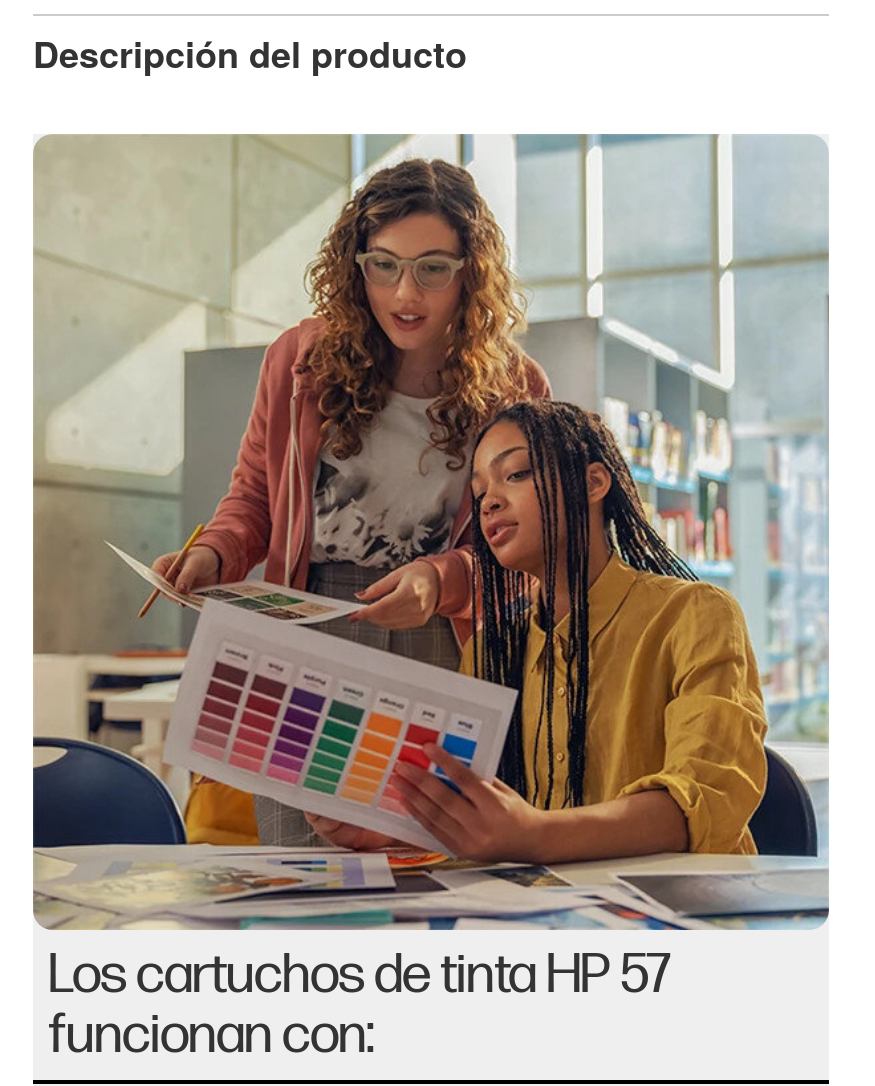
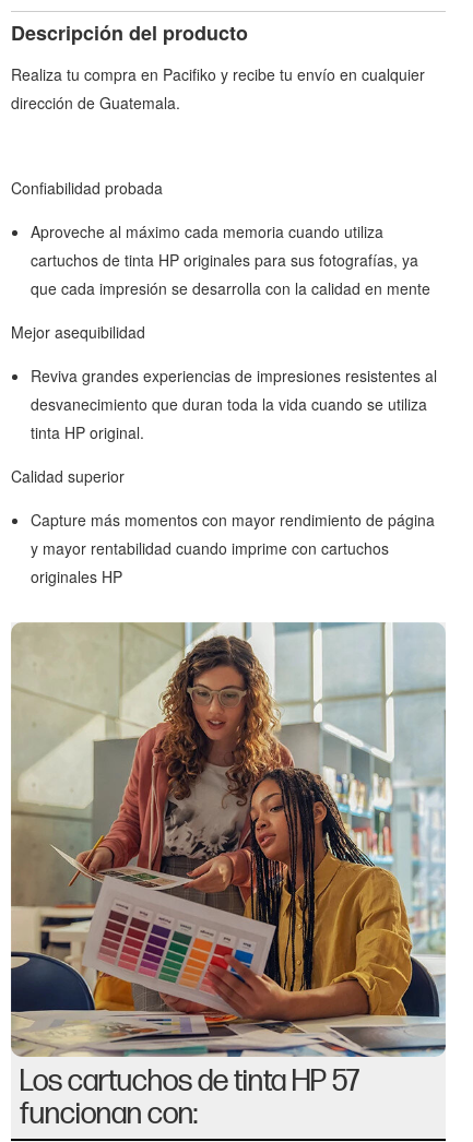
none -> [11,63,425,113] Realiza tu compra en Pacifiko y recibe tu envío en cualquier | dirección de Guatemala.
none -> [11,176,437,587] Confiabilidad probada | Aproveche al máximo cada memoria cuando utiliza | cartuchos de tinta HP originales para sus fotografías, ya | que cada impresión se desarrolla con la calidad en mente | Mejor asequibilidad | Reviva grandes experiencias de impresiones resistentes al | desvanecimiento que duran toda la vida cuando se utiliza | tinta HP original. | Calidad superior | Capture más momentos con mayor rendimiento de página | y mayor rentabilidad cuando imprime con cartuchos | originales HP

